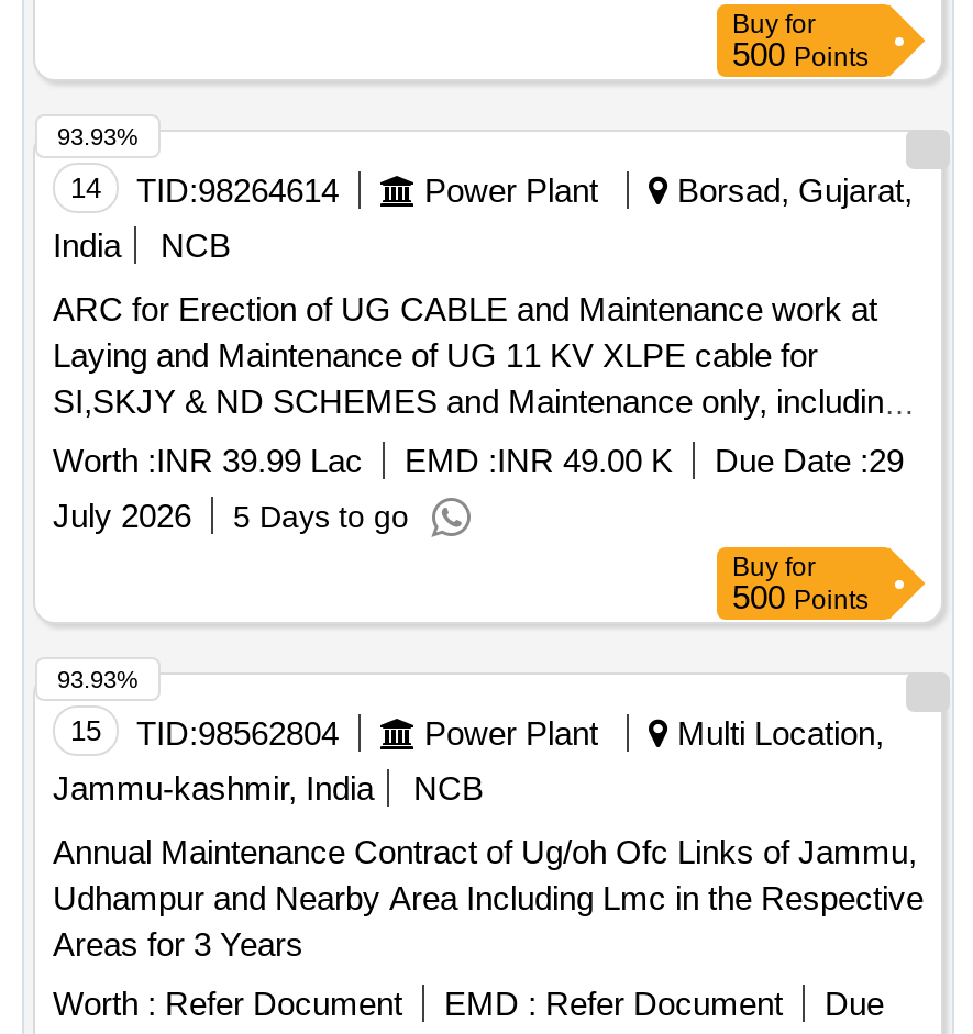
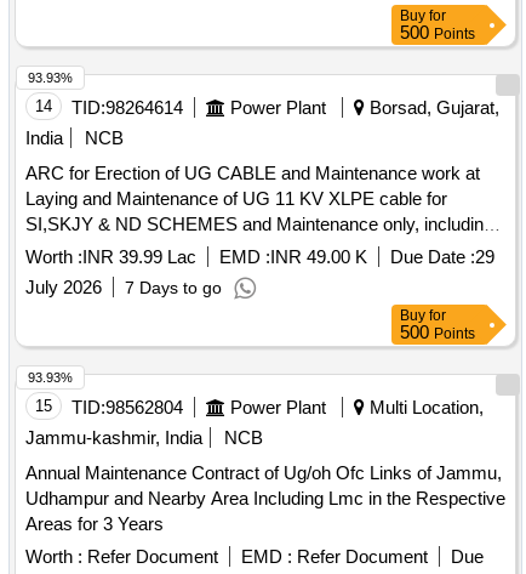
[53,497,409,534] July 2026 5 Days to go -> [25,277,222,298] July 2026 7 Days to go

